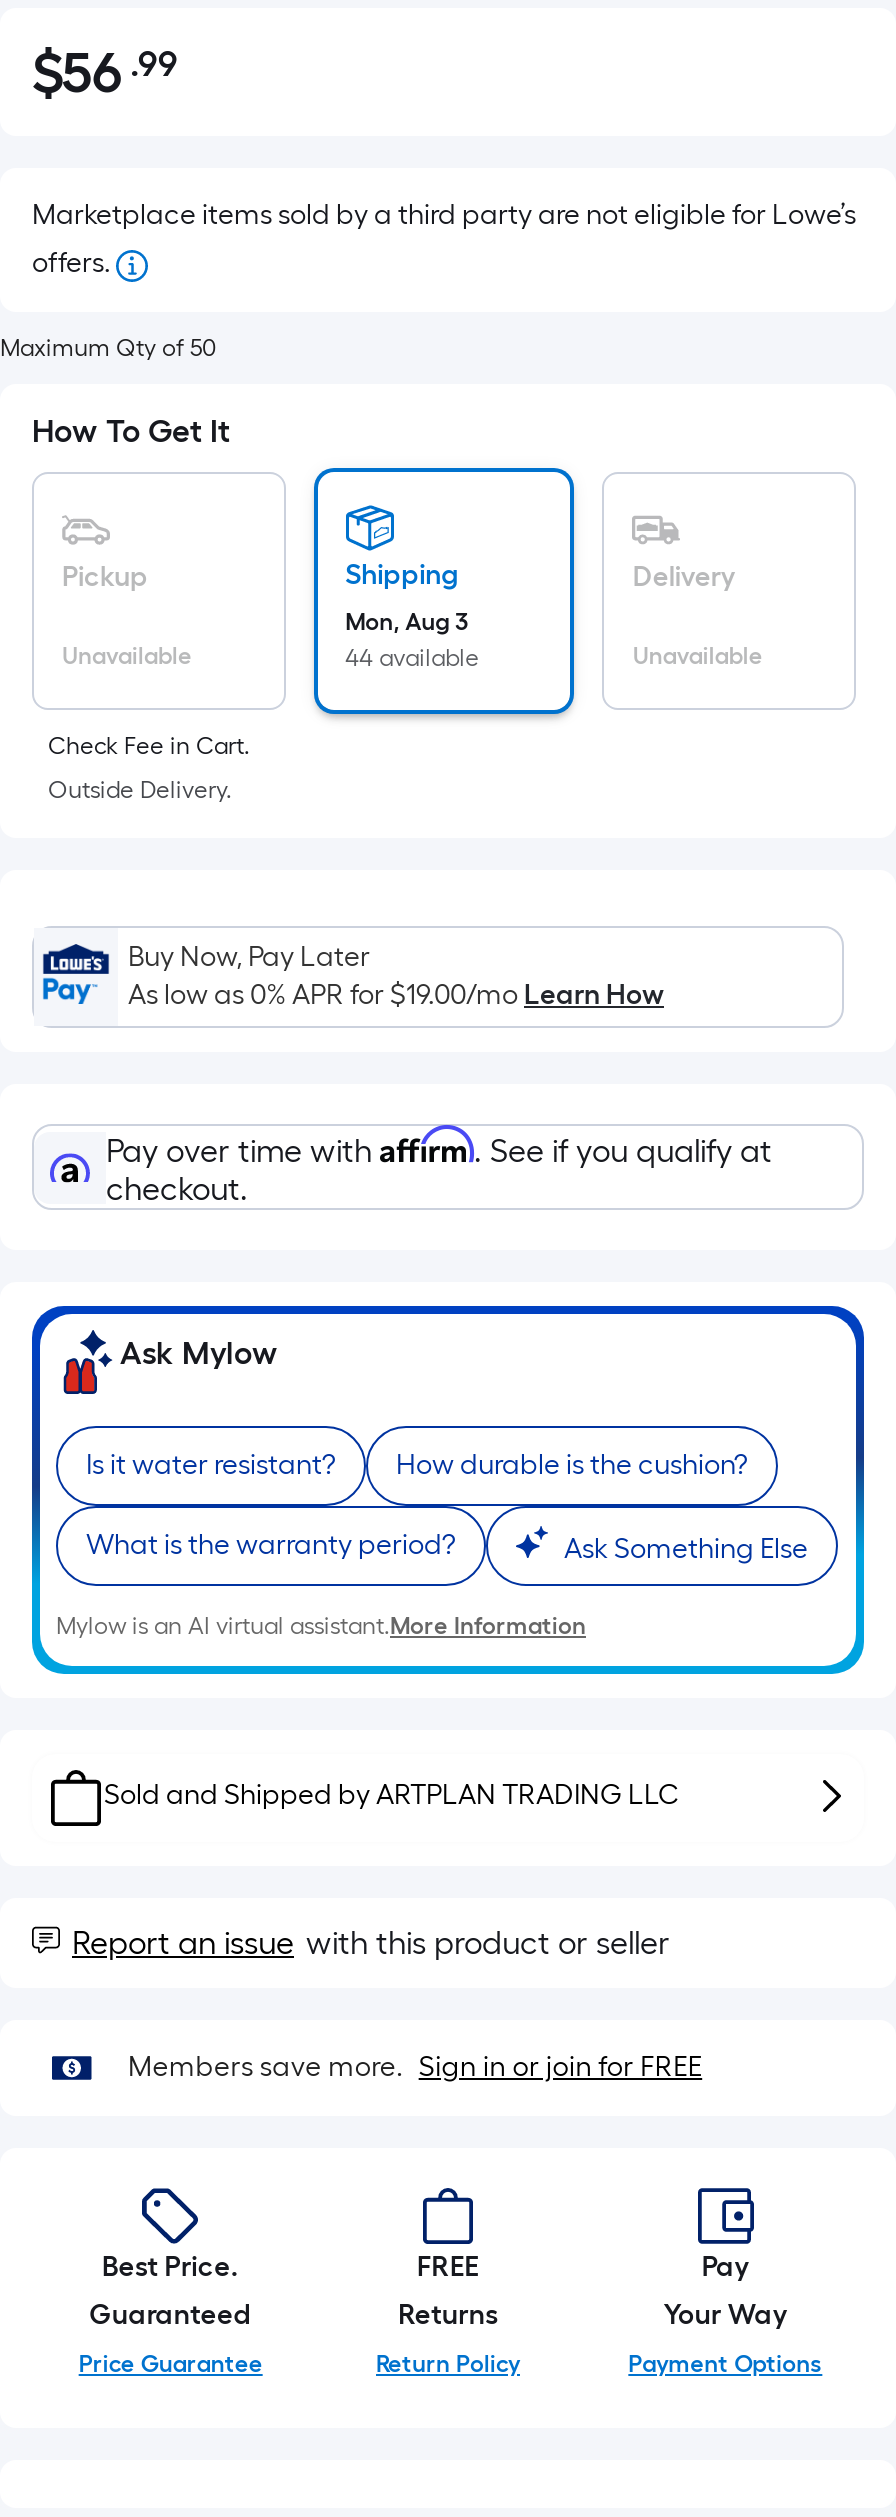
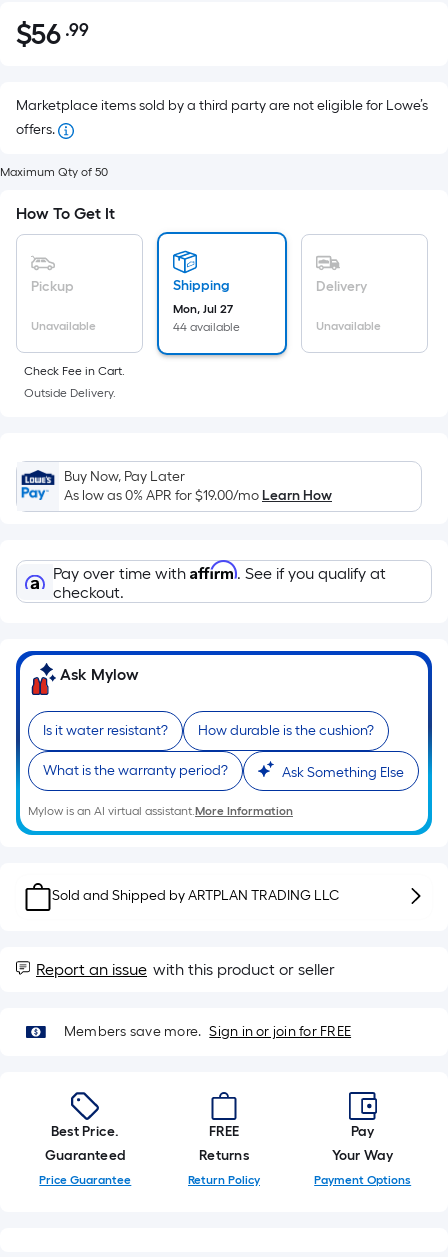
[345,608,469,636] Mon, Aug 3 -> [173,302,233,316] Mon, Jul 27

